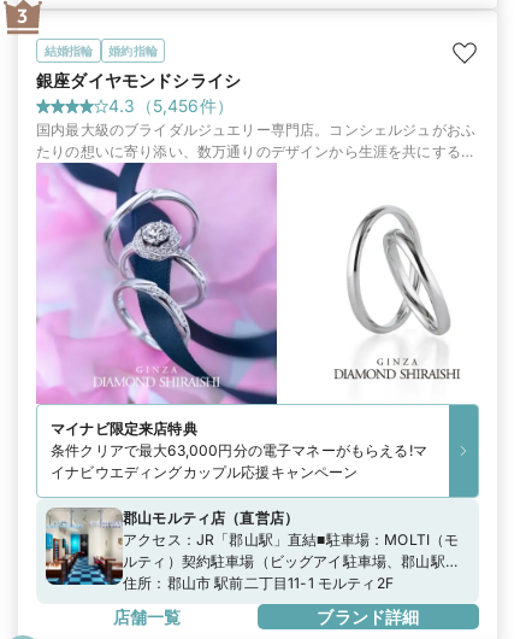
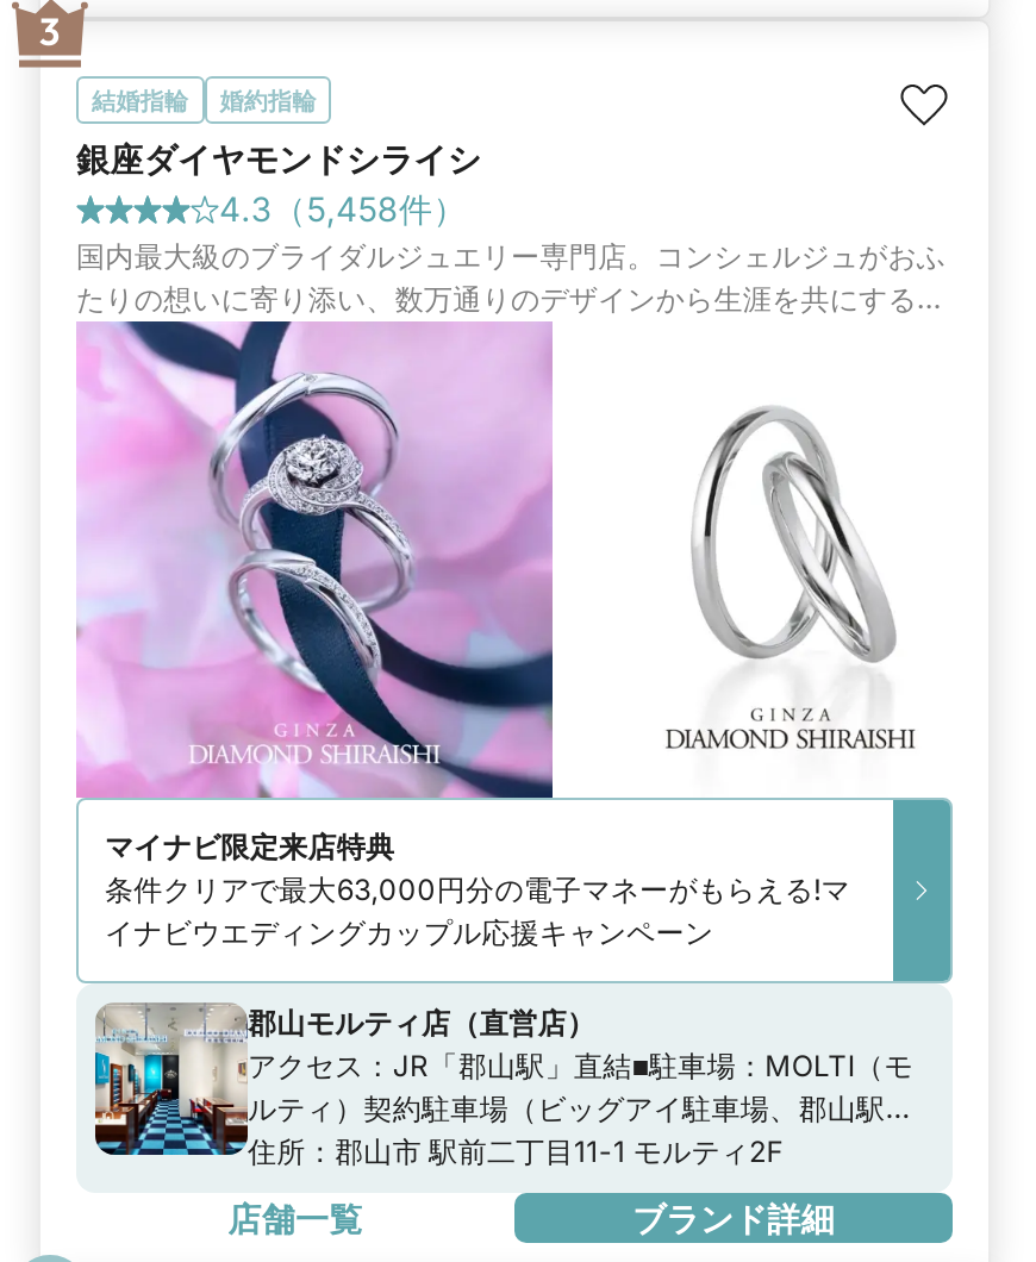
[108,95,233,116] 4.3（5,456件） -> [219,189,467,229] 4.3（5,458件）

